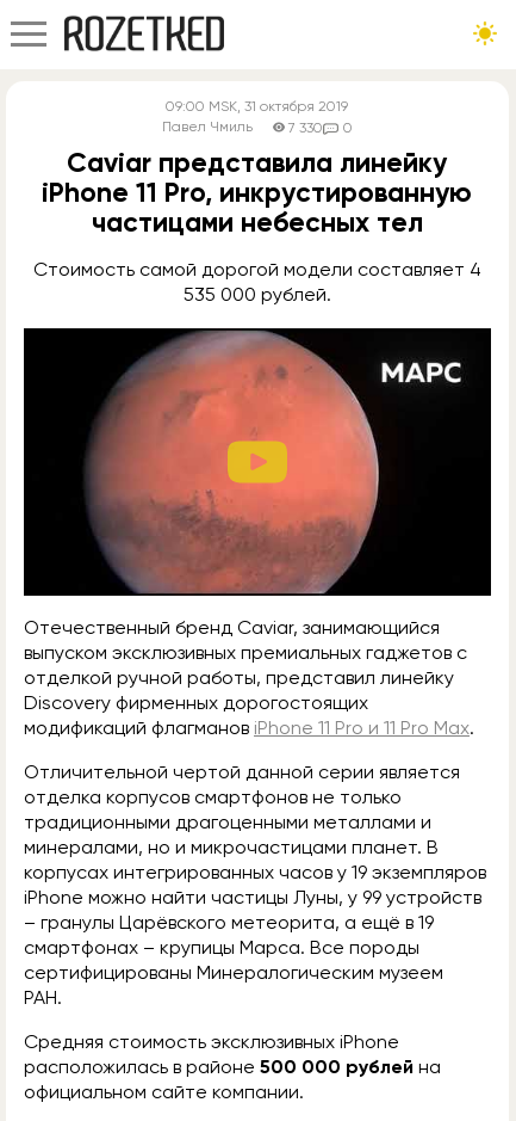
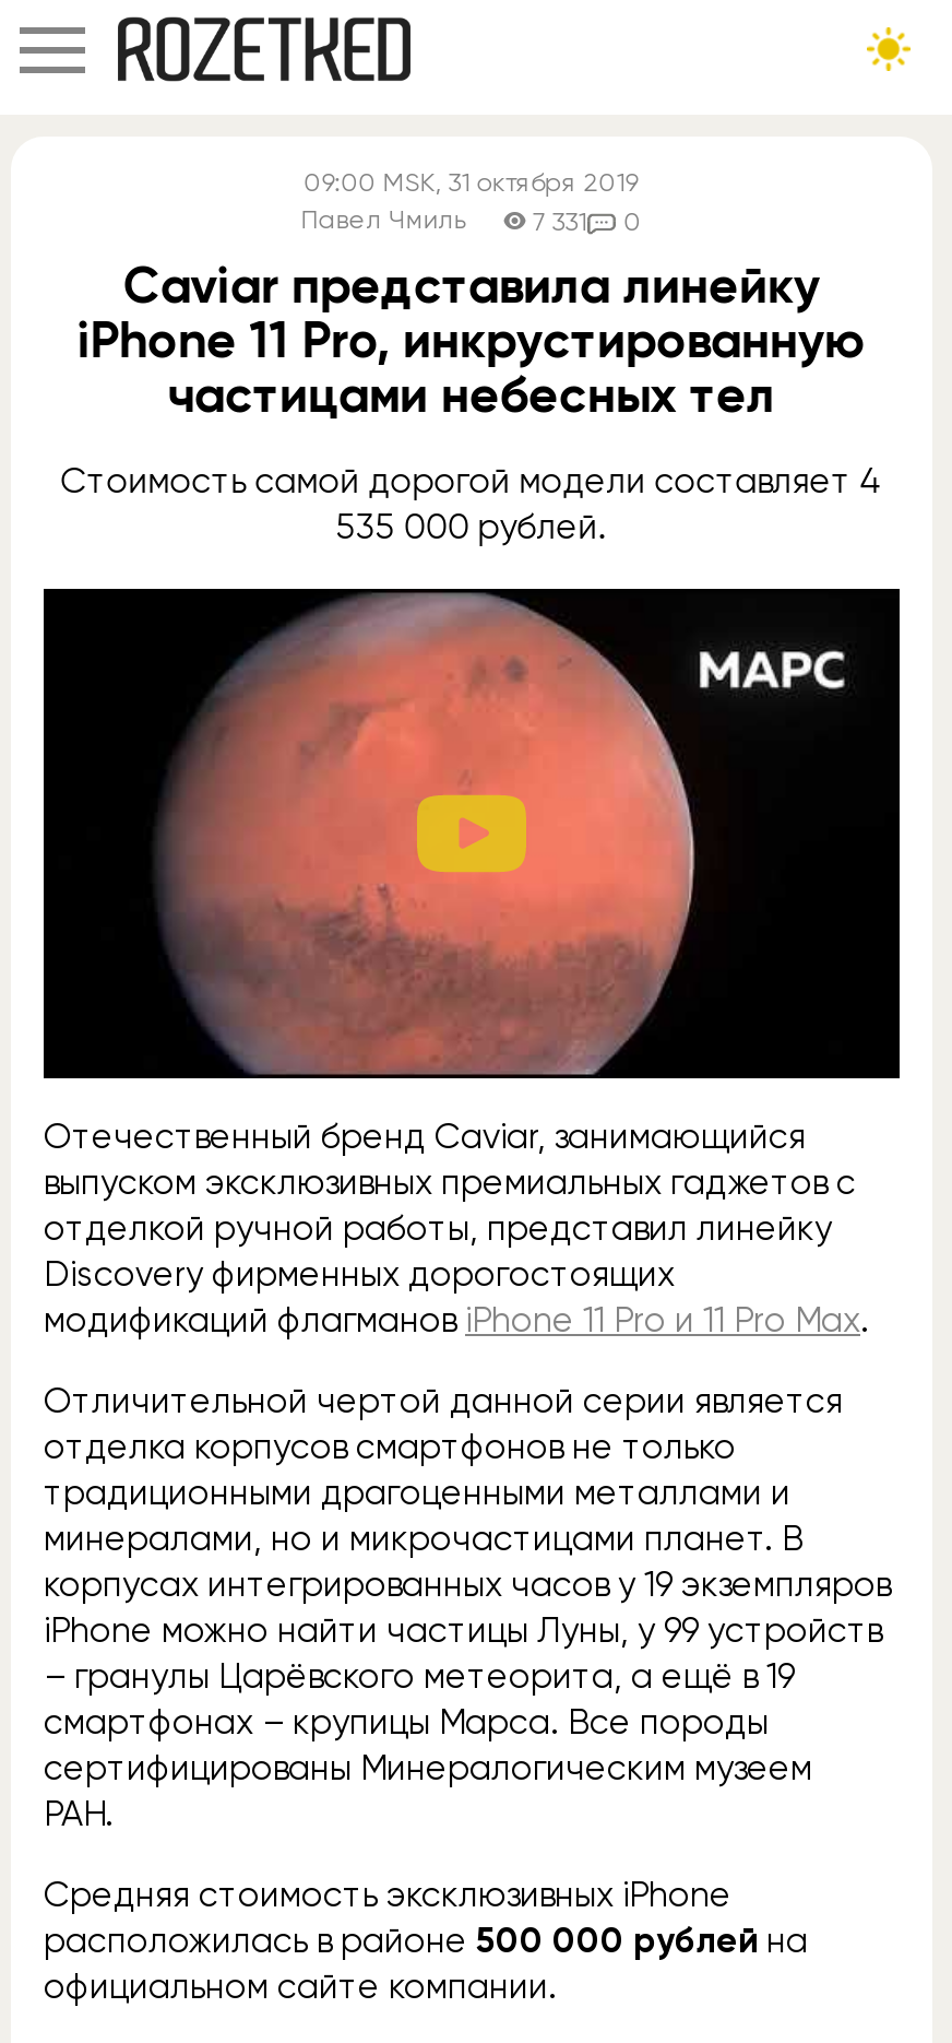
[285,119,323,136] 7 330 -> [526,206,587,237] 7 331

